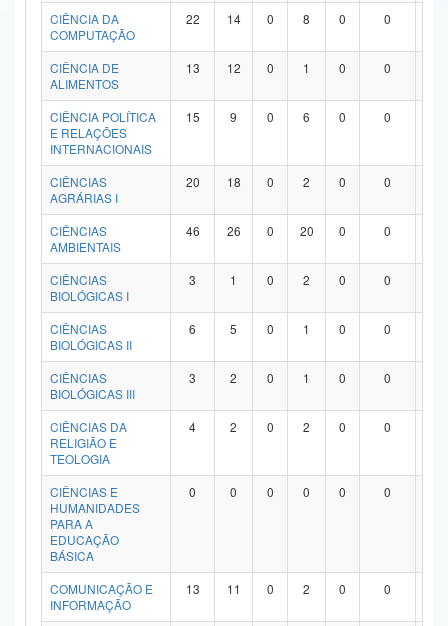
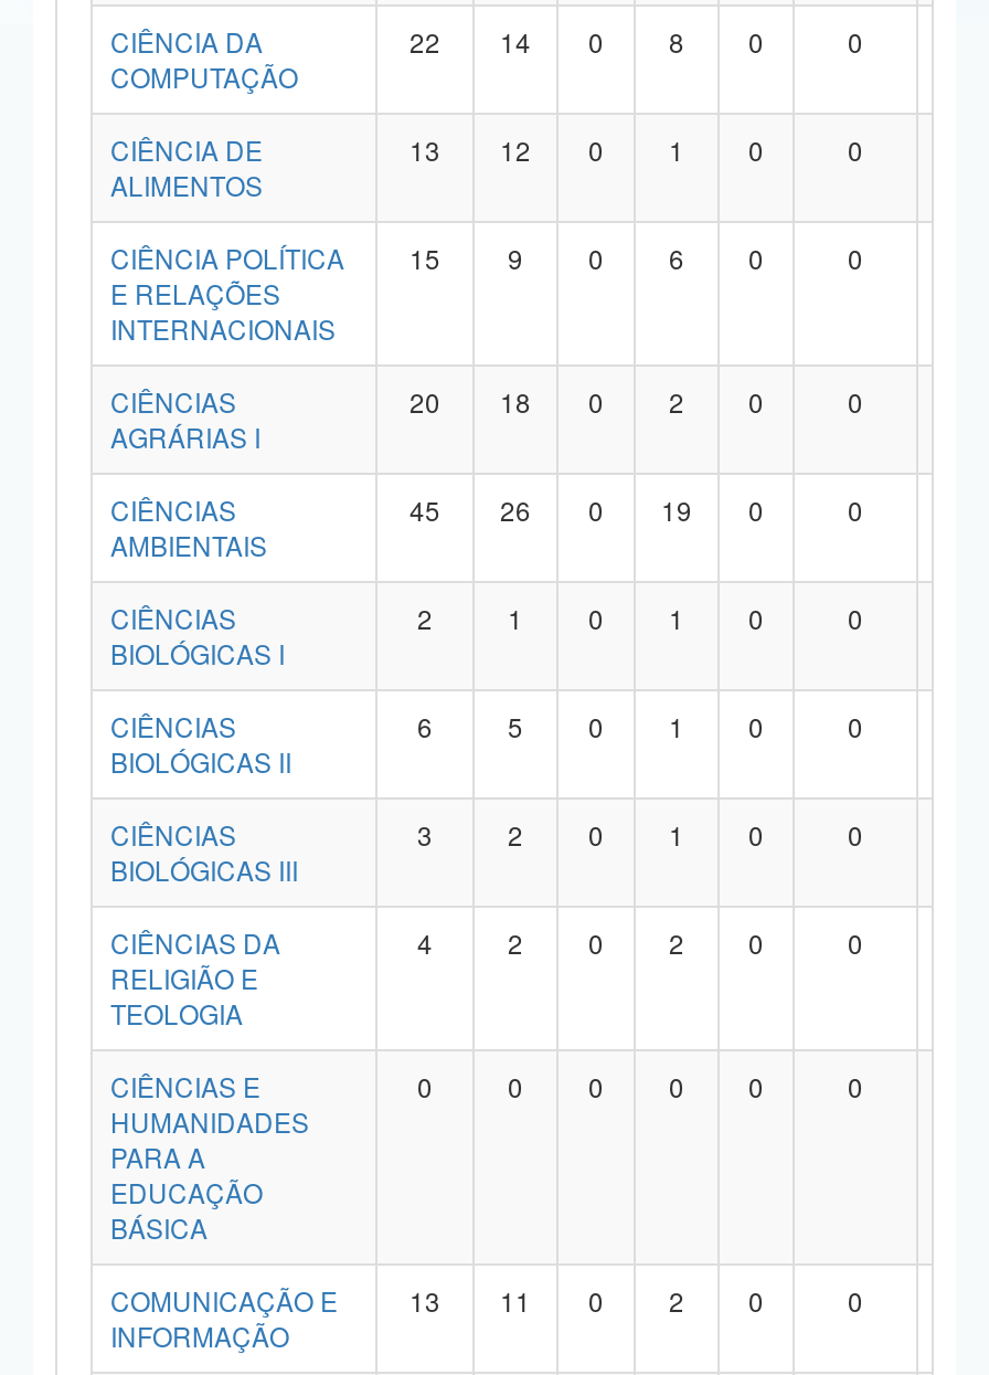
[185,222,199,239] 46 -> [410,490,440,528] 45
[299,222,313,239] 20 -> [661,490,692,528] 19
[189,271,196,288] 3 -> [417,599,433,636] 2
[303,271,310,288] 2 -> [669,599,684,636] 1

